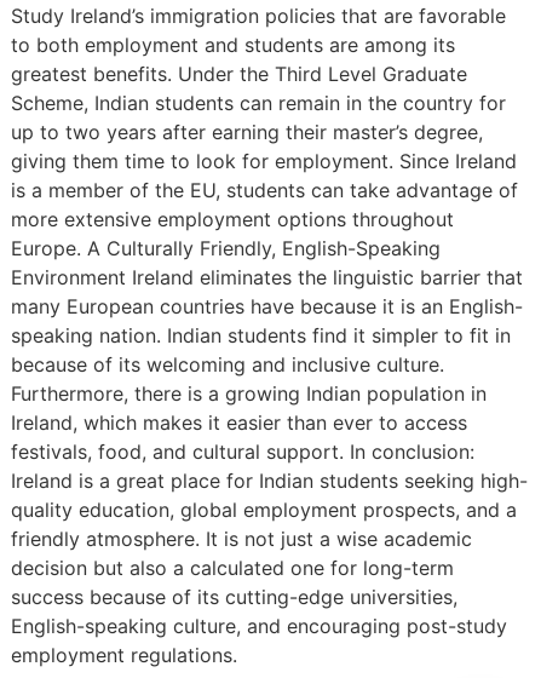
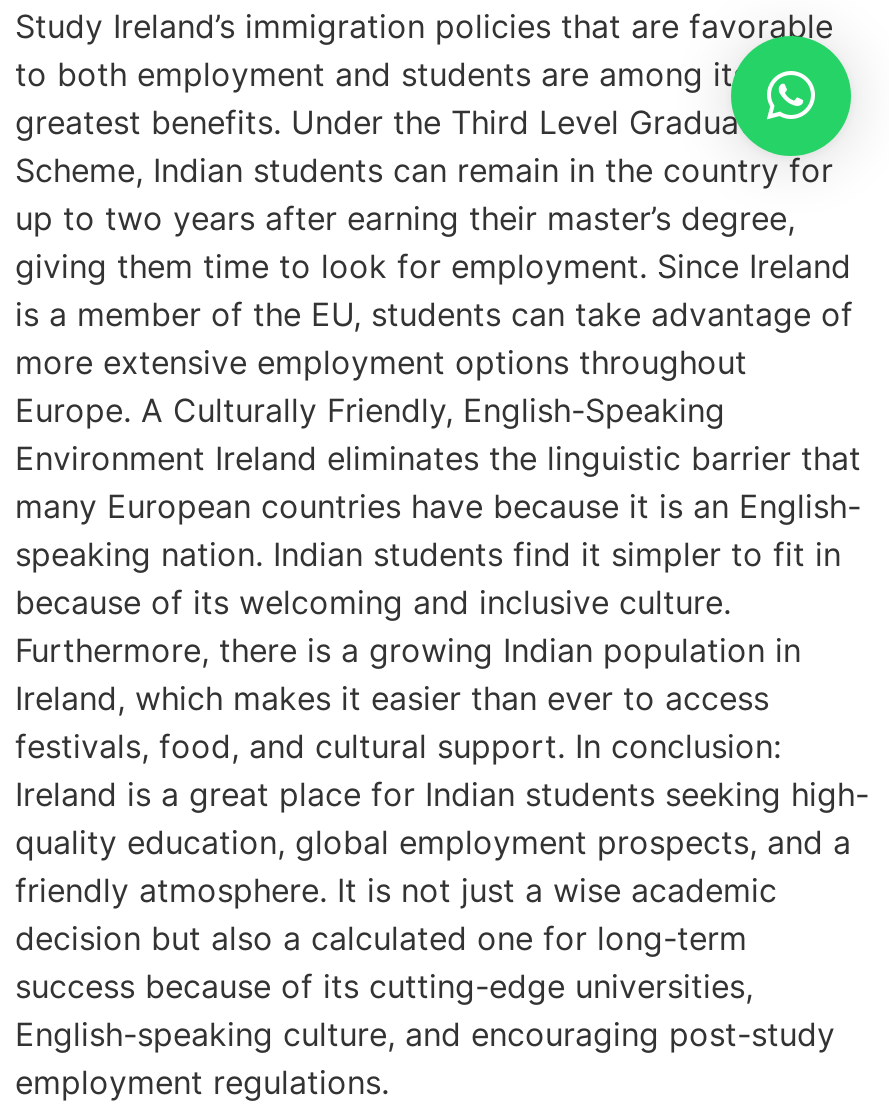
none -> [757,50,855,144] [image]

